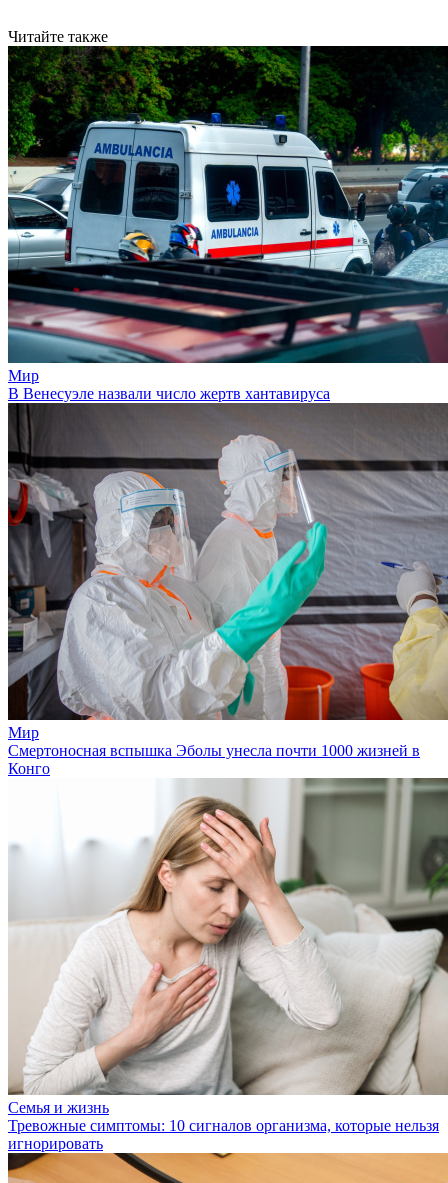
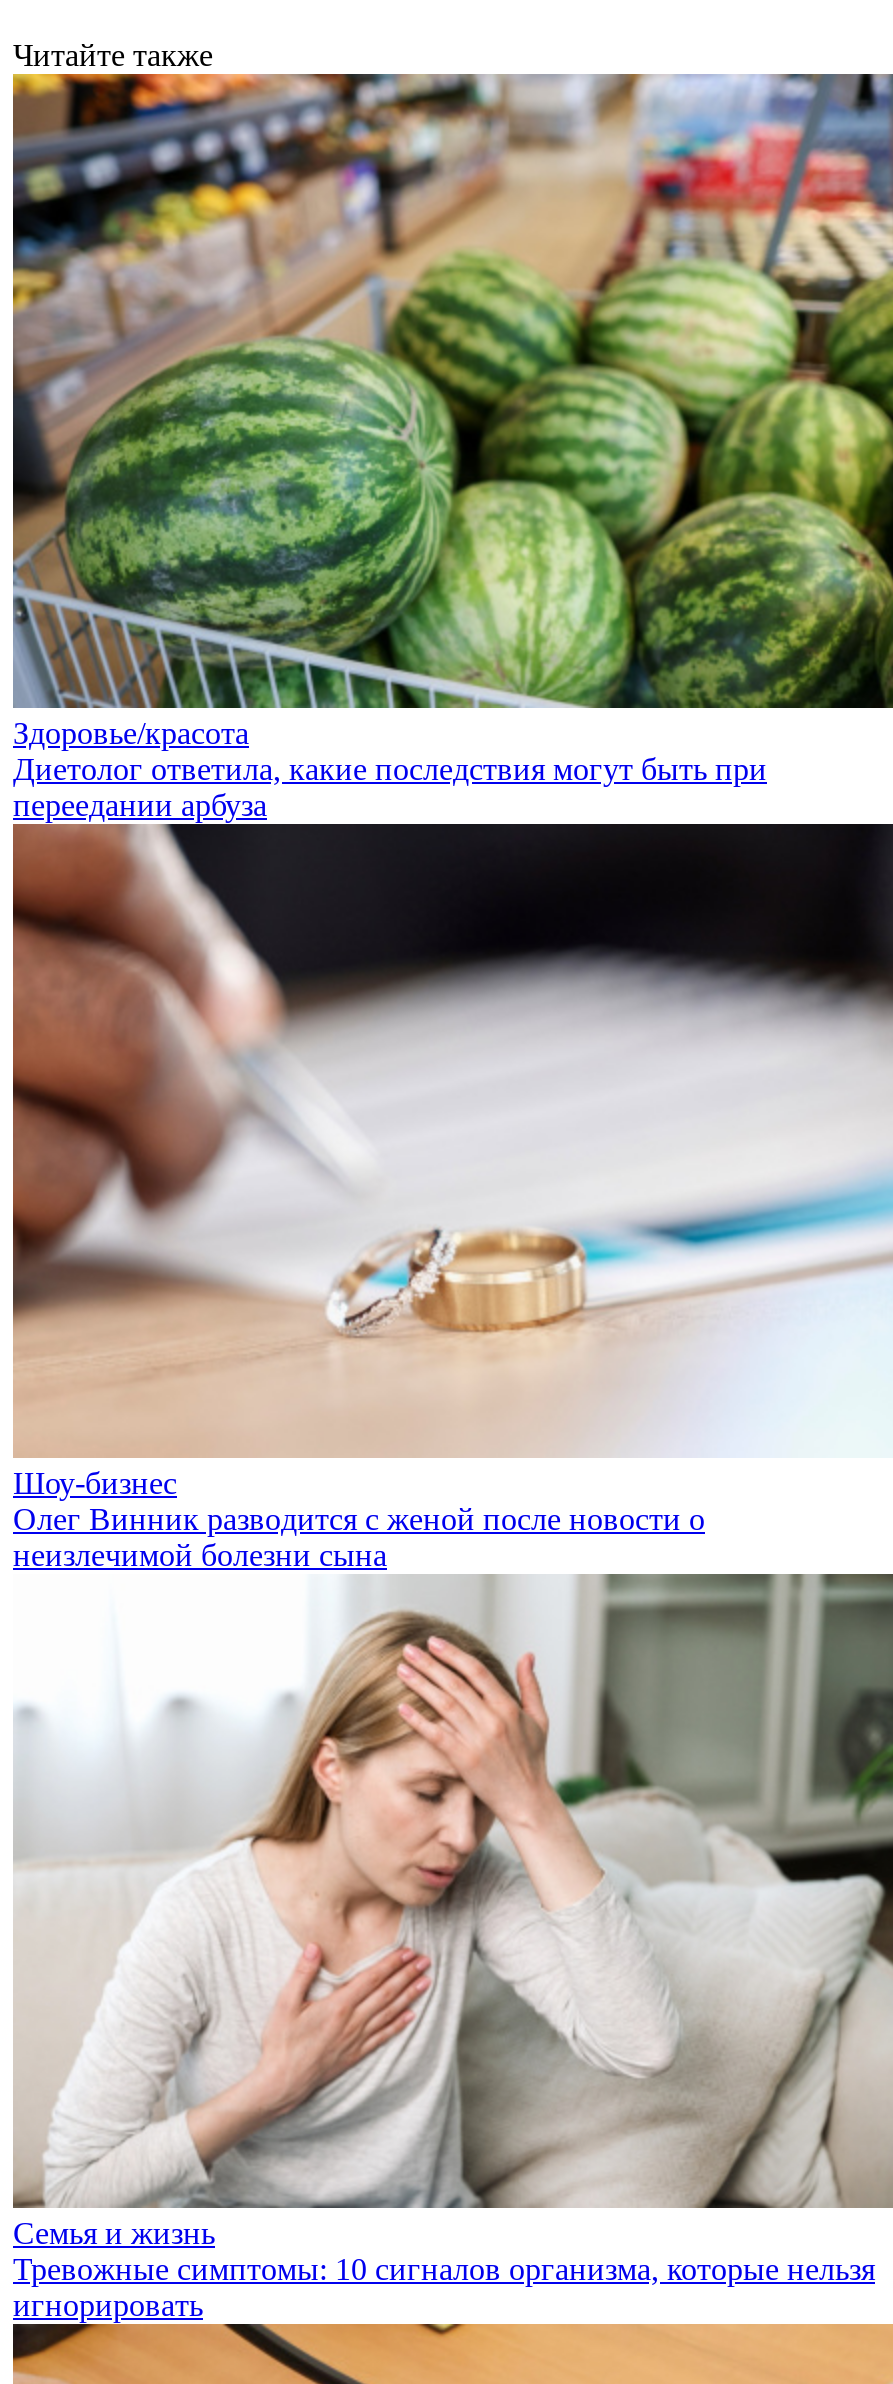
[7,45,445,402] [image] | Мир | В Венесуэле назвали число жертв хантавируса -> [11,72,887,822] [image] | Здоровье/красота | Диетолог ответила, какие последствия могут быть при | переедании арбуза
[7,403,445,777] [image] | Мир | Смертоносная вспышка Эболы унесла почти 1000 жизней в | Конго -> [11,826,887,1572] [image] | Шоу-бизнес | Олег Винник разводится с женой после новости о | неизлечимой болезни сына

